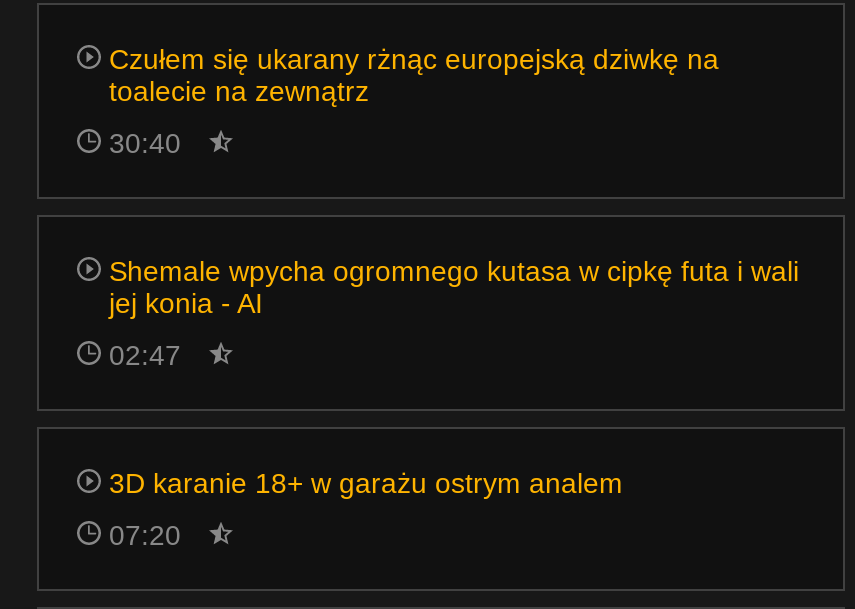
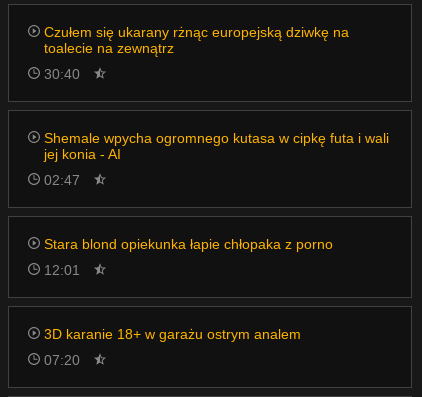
none -> [44,236,333,278] Stara blond opiekunka łapie chłopaka z porno | 12:01

